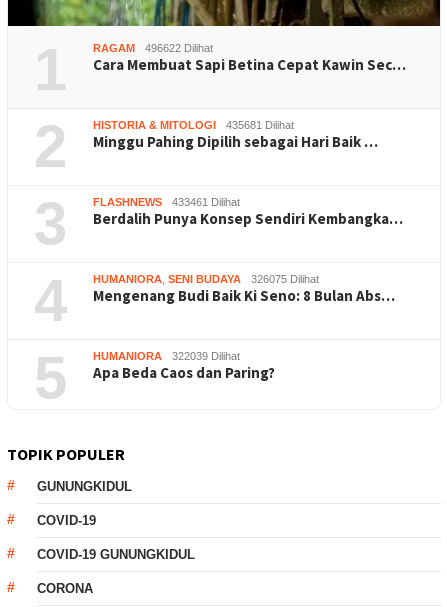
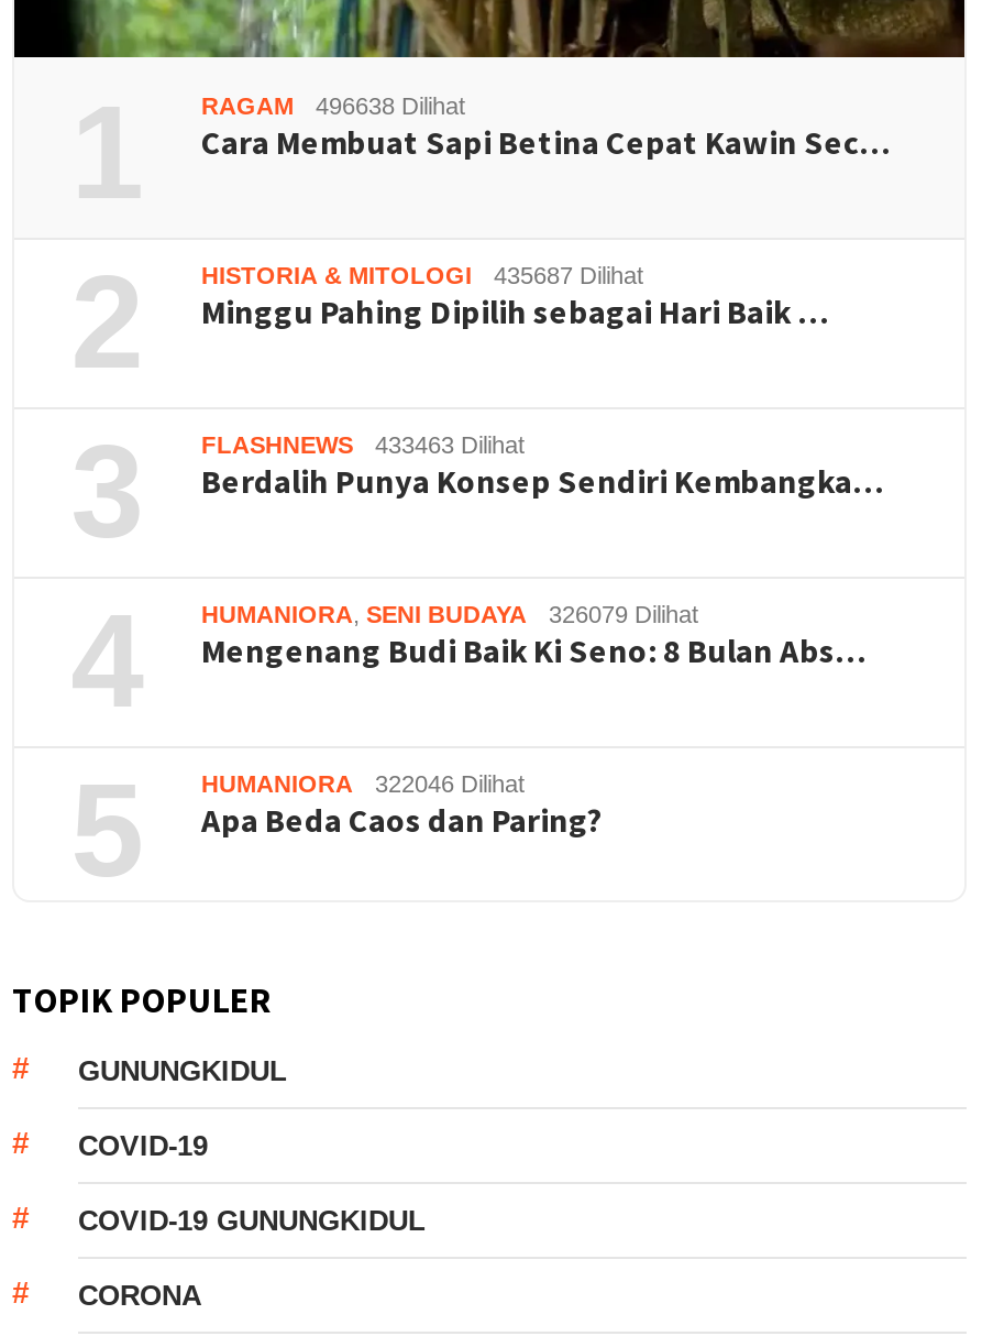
[93,42,213,54] RAGAM 496622 Dilihat -> [201,92,465,119] RAGAM 496638 Dilihat
[93,119,294,131] HISTORIA & MITOLOGI 435681 Dilihat -> [201,262,643,288] HISTORIA & MITOLOGI 435687 Dilihat
[93,196,240,208] FLASHNEWS 433461 Dilihat -> [201,431,525,458] FLASHNEWS 433463 Dilihat
[93,273,319,285] HUMANIORA, SENI BUDAYA 326075 Dilihat -> [201,601,698,627] HUMANIORA, SENI BUDAYA 326079 Dilihat
[93,350,240,362] HUMANIORA 322039 Dilihat -> [201,770,525,797] HUMANIORA 322046 Dilihat

